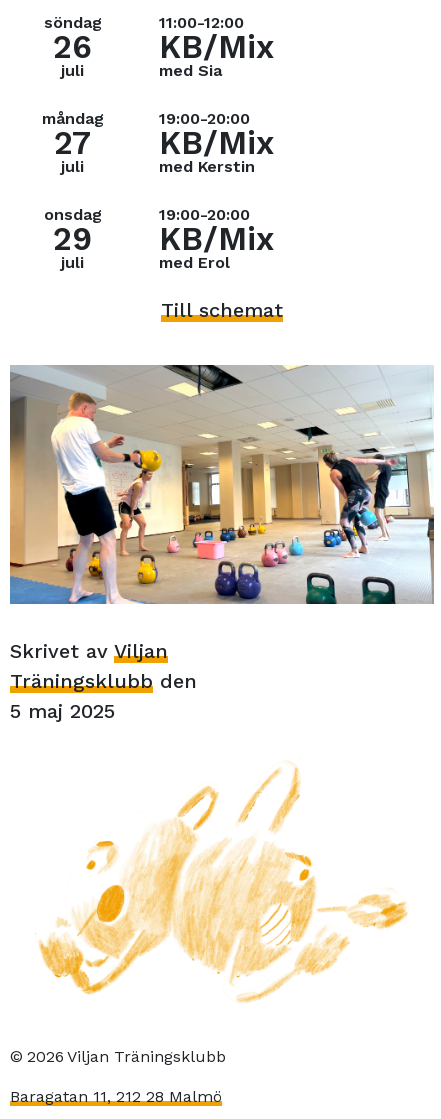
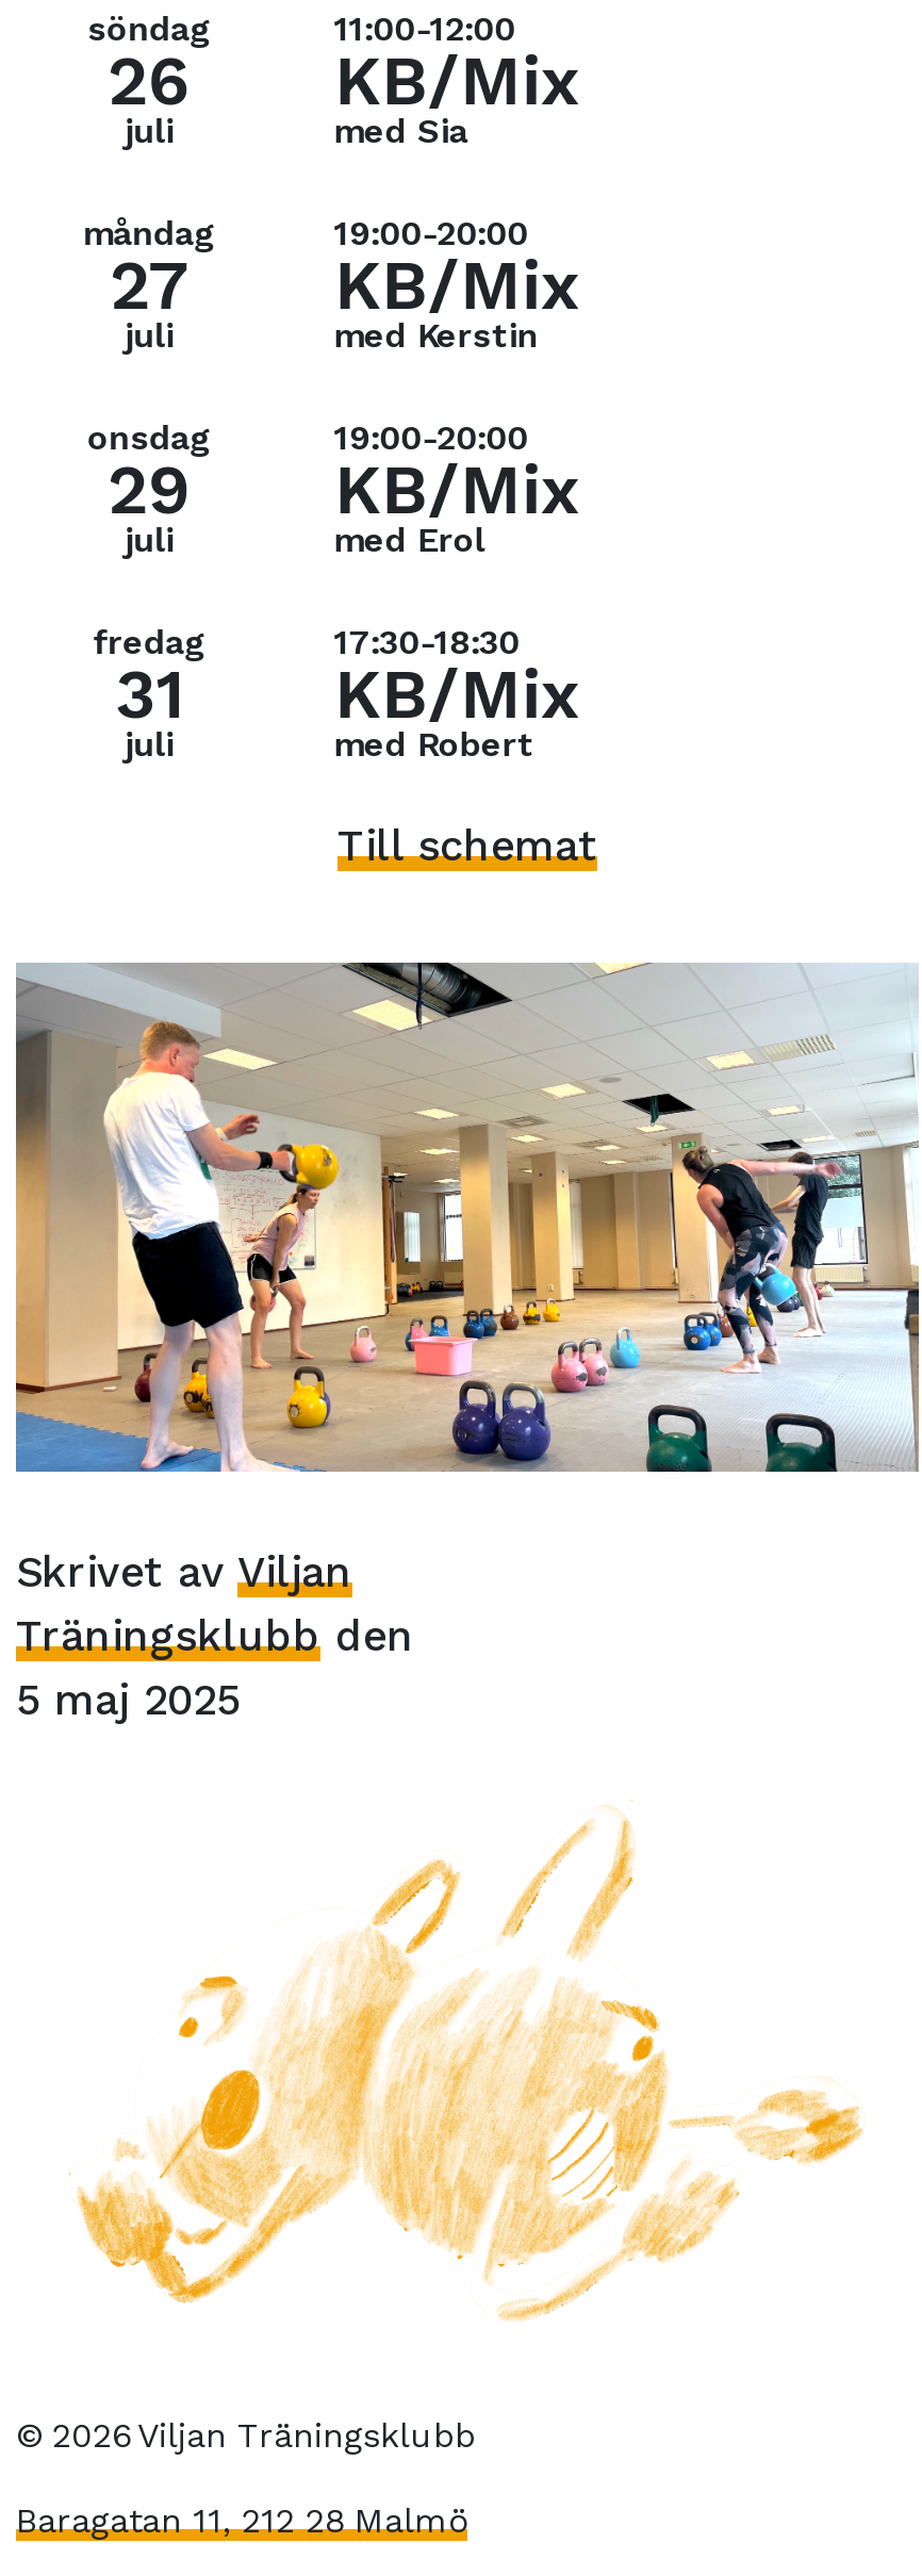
none -> [93,623,206,766] fredag | 31 | juli
none -> [334,623,579,766] 17:30-18:30 | KB/Mix | med Robert

